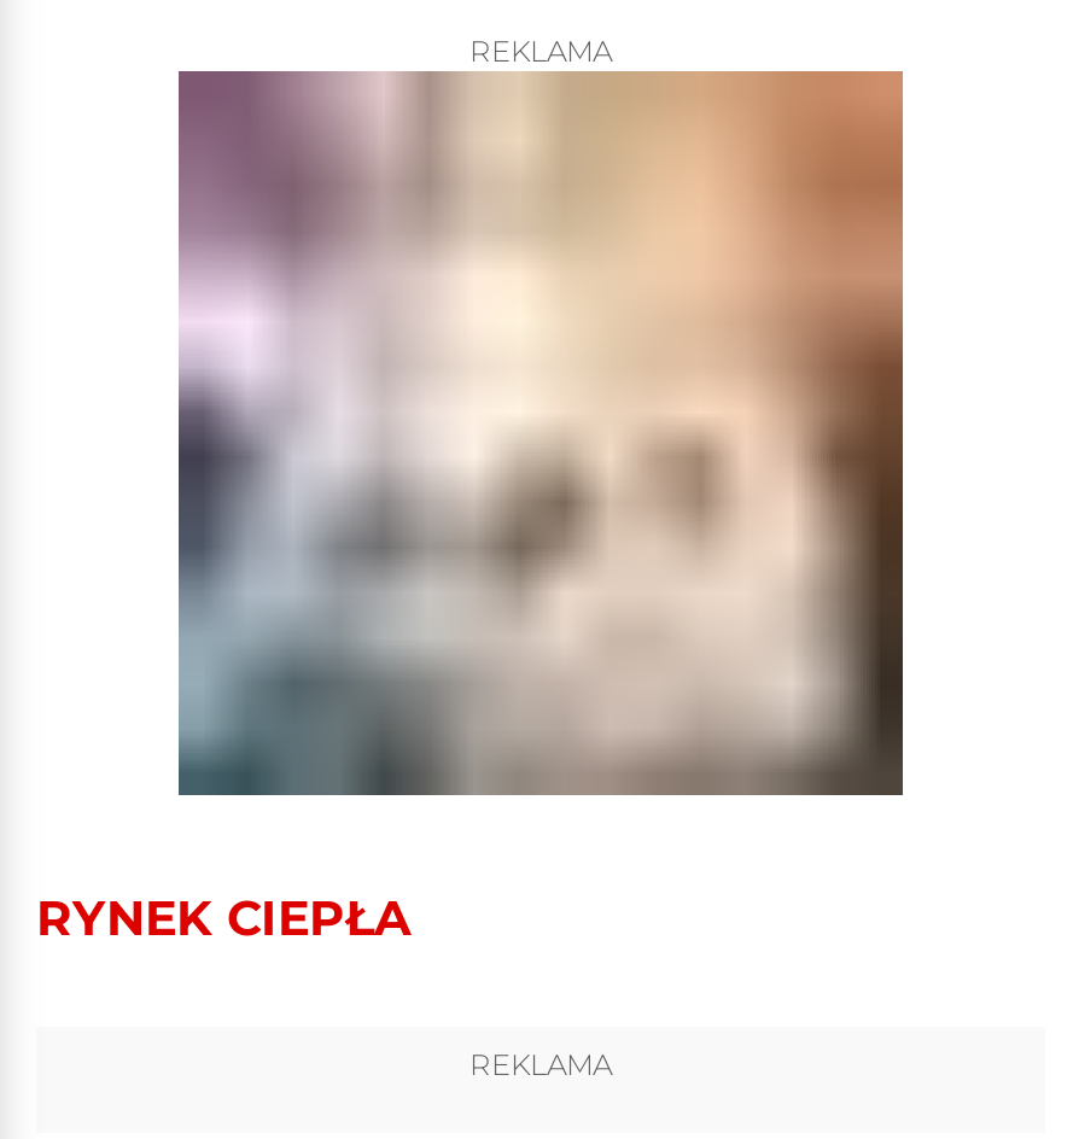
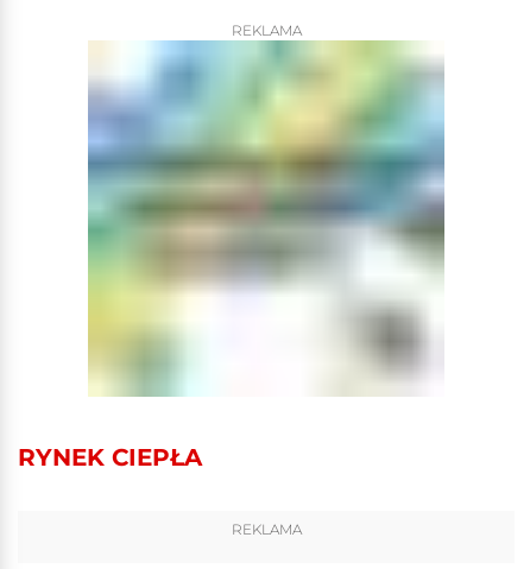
[176,69,905,798] [image] -> [87,39,446,397] [image]

